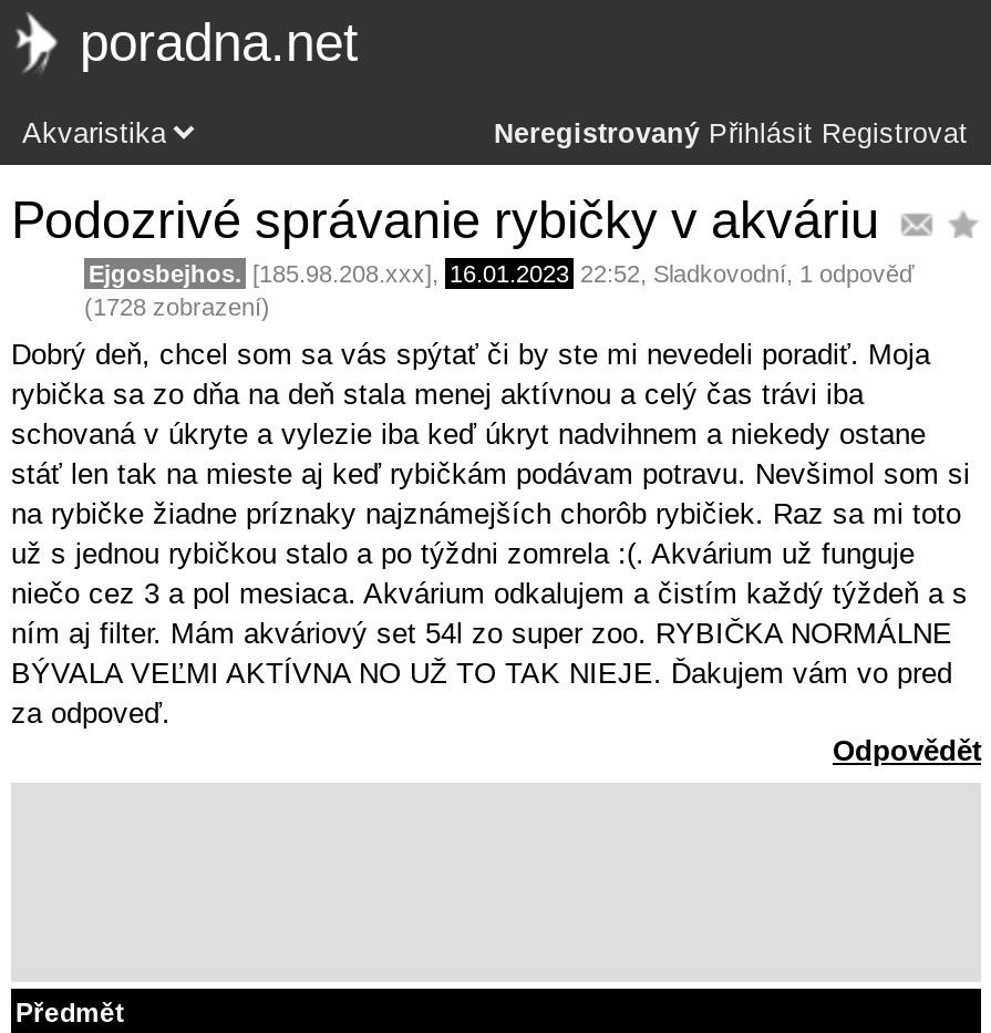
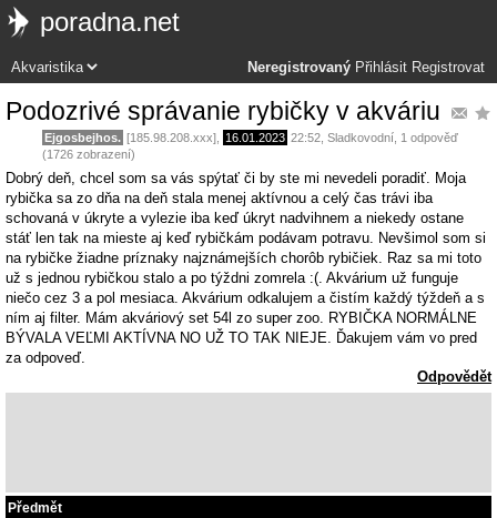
[84,293,270,319] (1728 zobrazení) -> [42,147,135,161] (1726 zobrazení)

